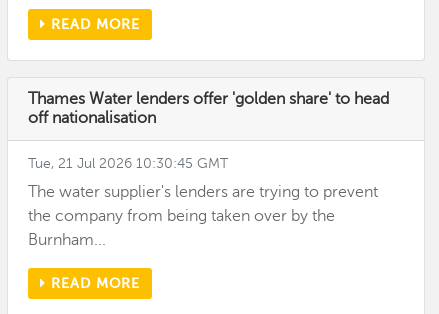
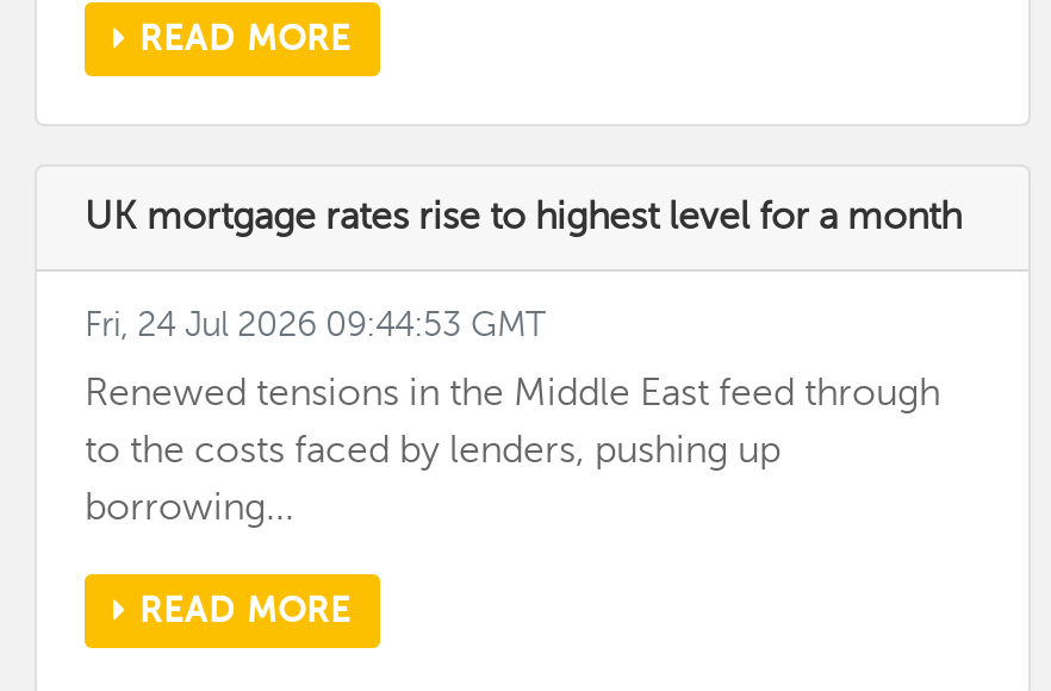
[28,90,389,127] Thames Water lenders offer 'golden share' to head | off nationalisation -> [85,195,962,238] UK mortgage rates rise to highest level for a month
[28,155,228,171] Tue, 21 Jul 2026 10:30:45 GMT -> [85,305,545,343] Fri, 24 Jul 2026 09:44:53 GMT
[28,183,378,249] The water supplier's lenders are trying to prevent | the company from being taken over by the | Burnham... -> [85,372,940,529] Renewed tensions in the Middle East feed through | to the costs faced by lenders, pushing up | borrowing...

